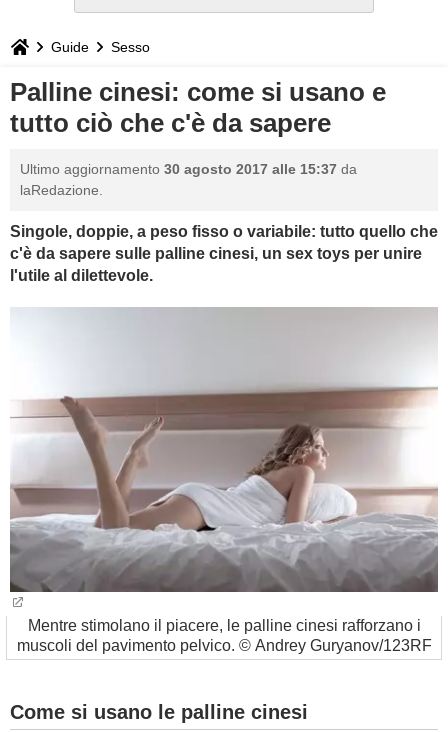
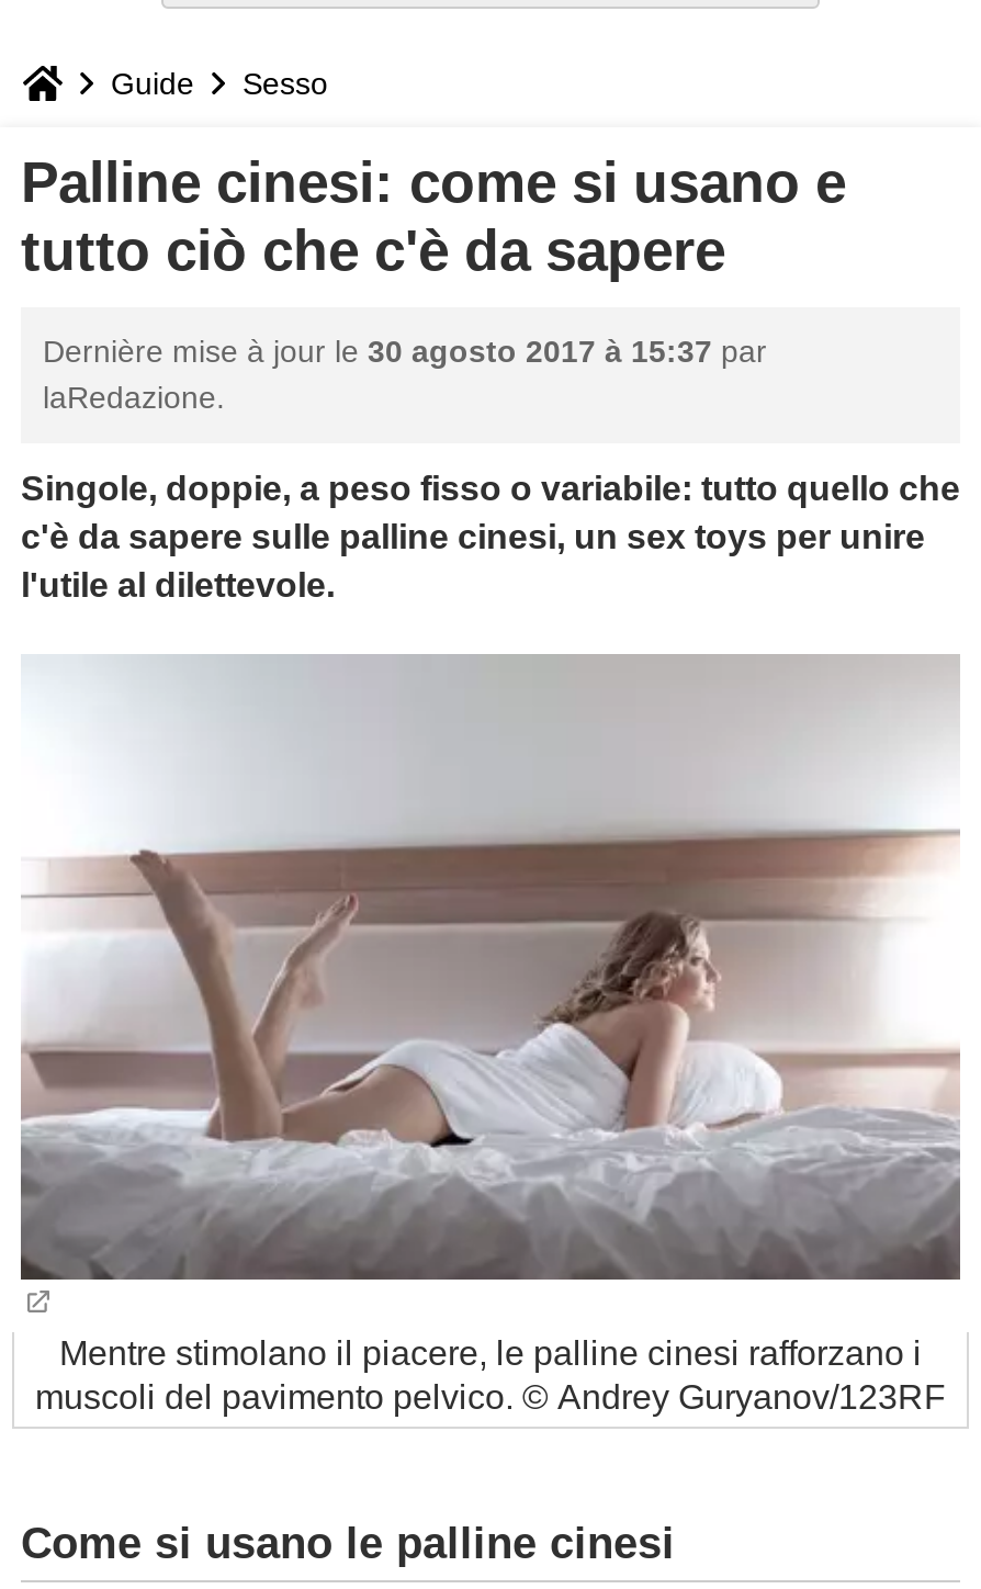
[20,161,357,177] Ultimo aggiornamento 30 agosto 2017 alle 15:37 da -> [43,334,767,369] Dernière mise à jour le 30 agosto 2017 à 15:37 par

